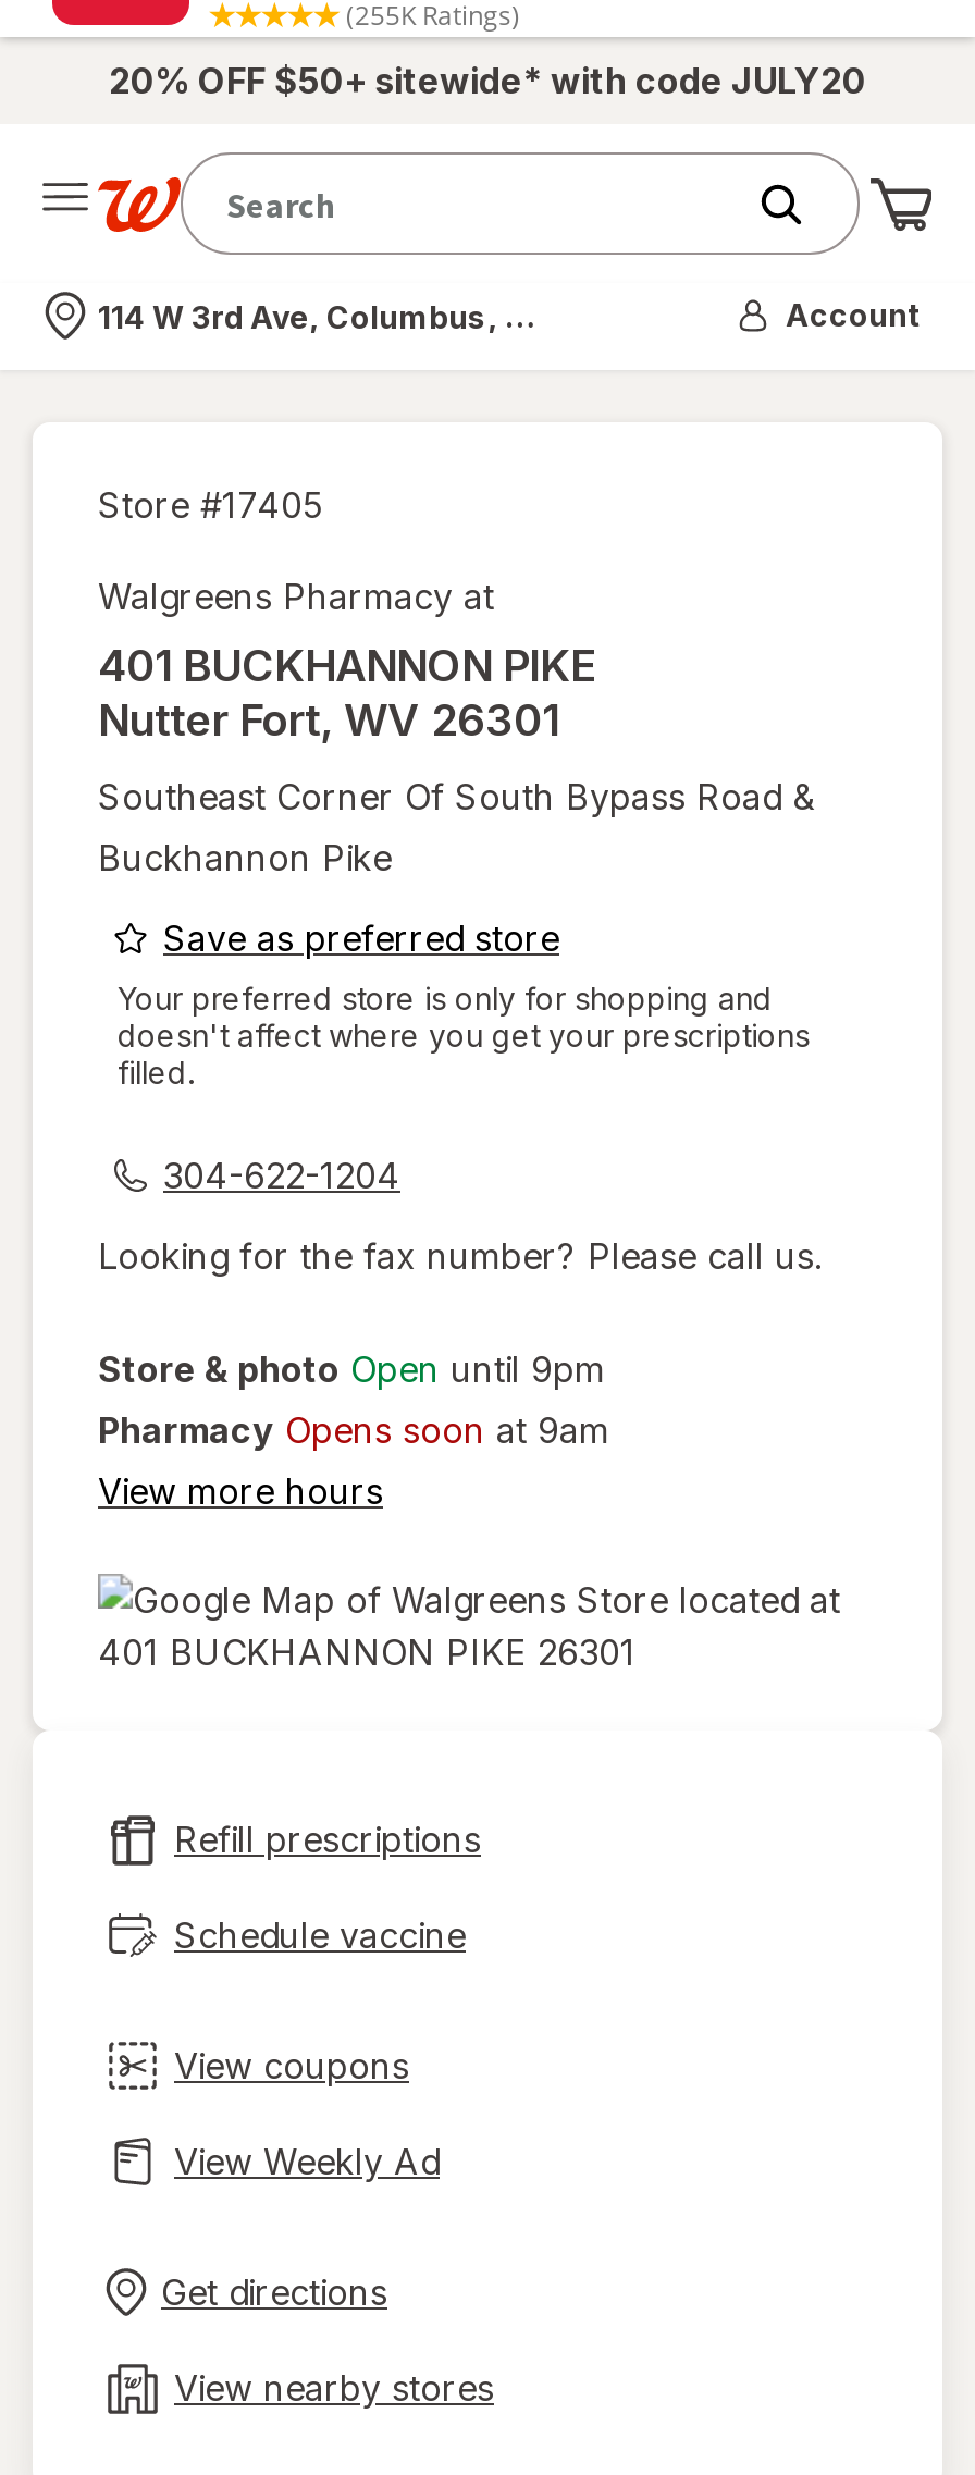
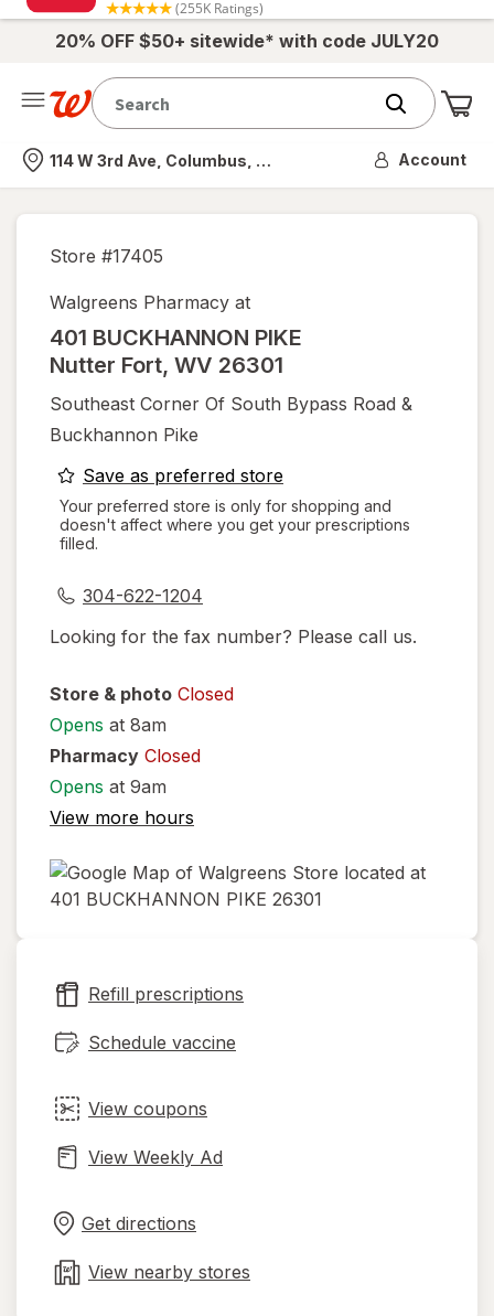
[98,1347,609,1452] Store & photo Open until 9pm | Pharmacy Opens soon at 9am -> [50,683,234,798] Store & photo Closed | Opens at 8am | Pharmacy Closed | Opens at 9am

